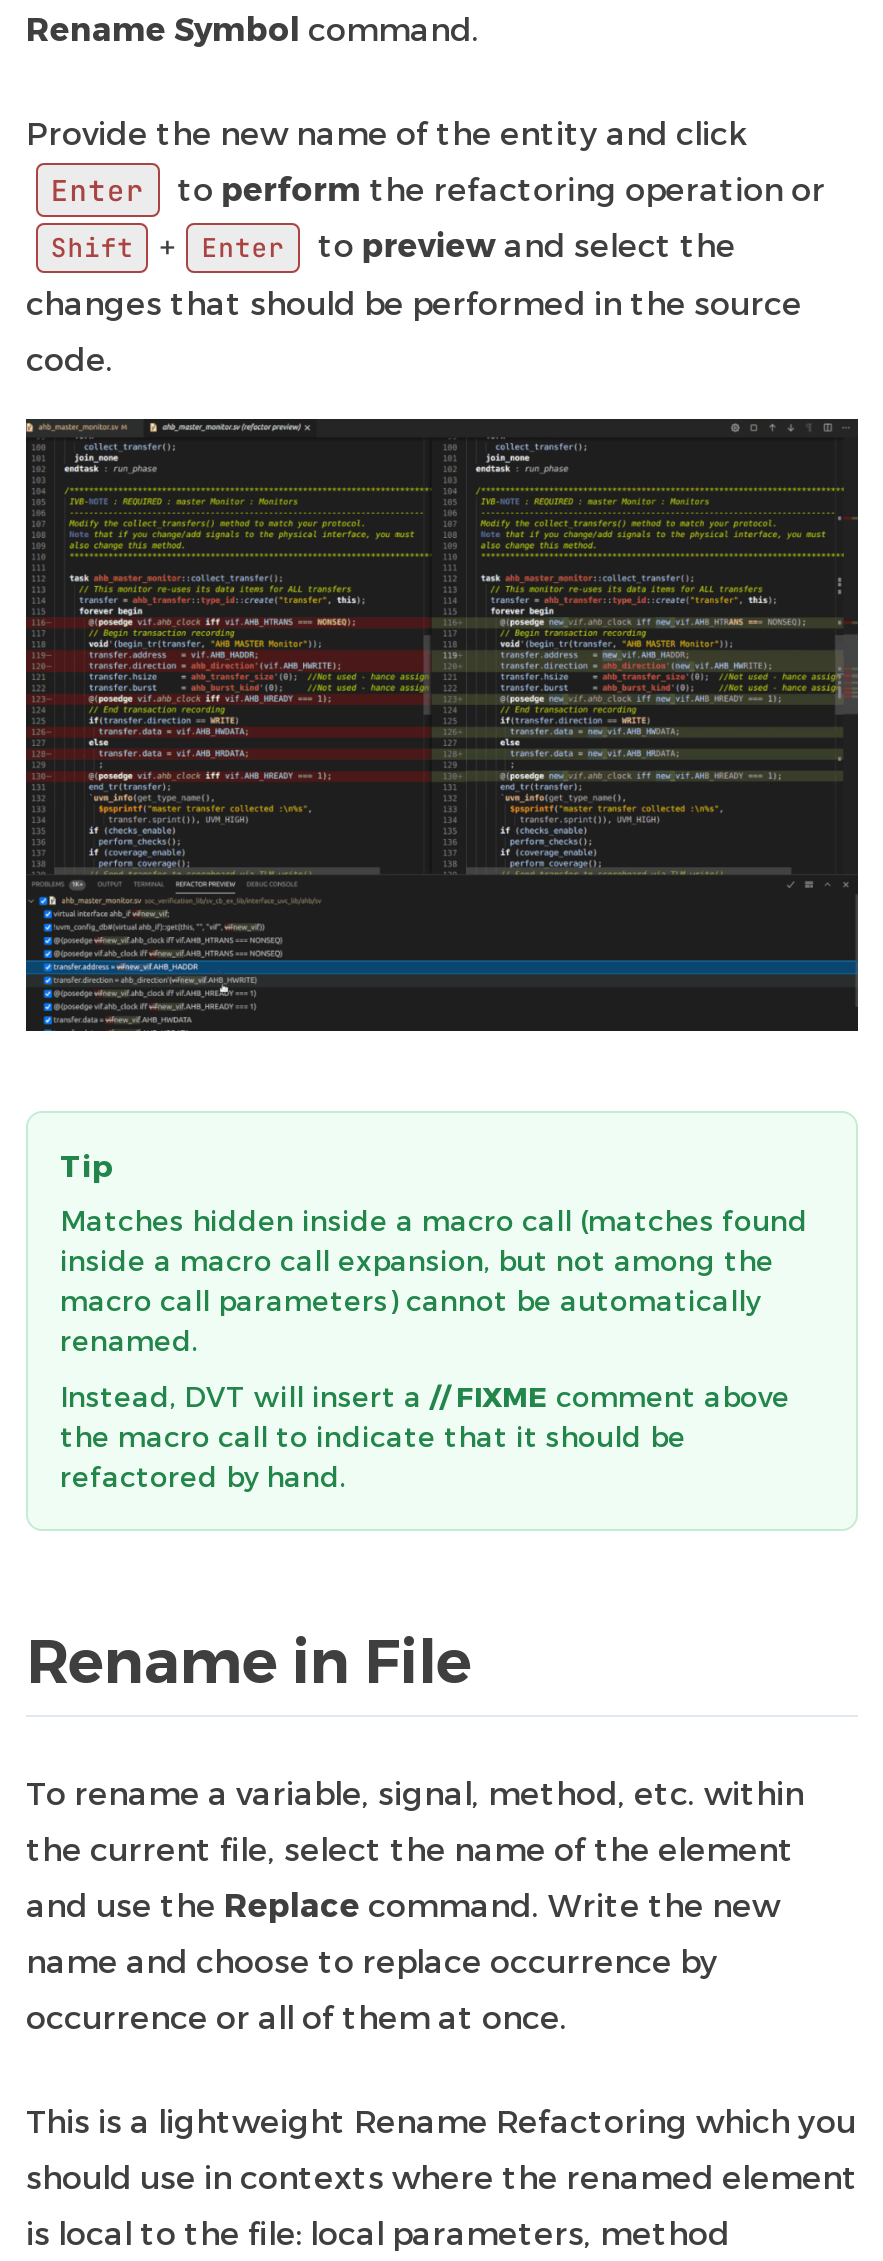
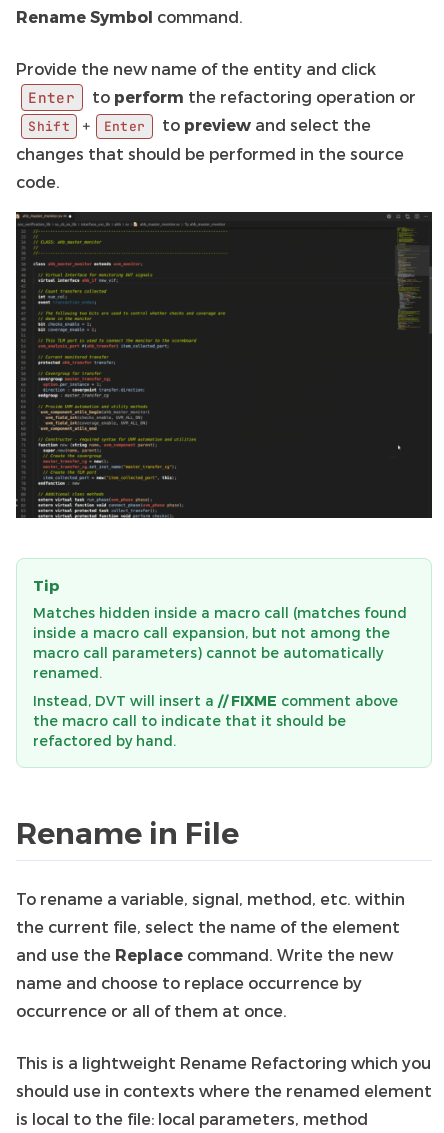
[26,421,858,1033] [image] -> [16,214,432,518] [image]

